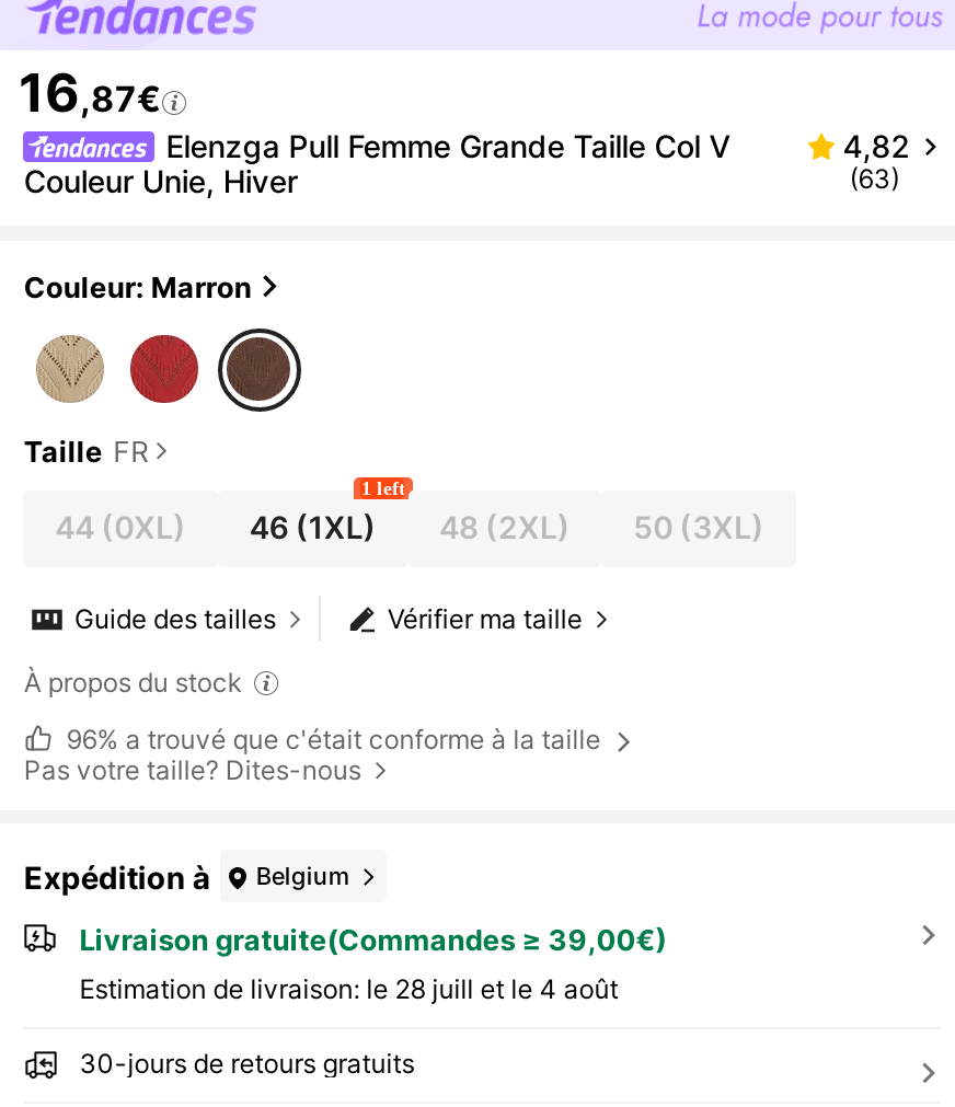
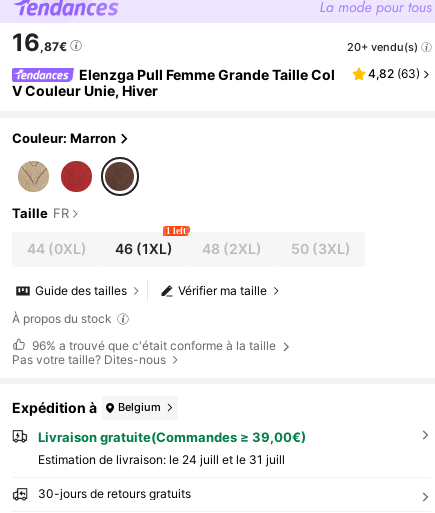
[24,126,731,199] Elenzga Pull Femme Grande Taille Col V | Couleur Unie, Hiver -> [12,40,418,99] 20+ vendu(s) | Elenzga Pull Femme Grande Taille Col | V Couleur Unie, Hiver
[79,972,618,1005] Estimation de livraison: le 28 juill et le 4 août -> [38,451,285,466] Estimation de livraison: le 24 juill et le 31 juill

